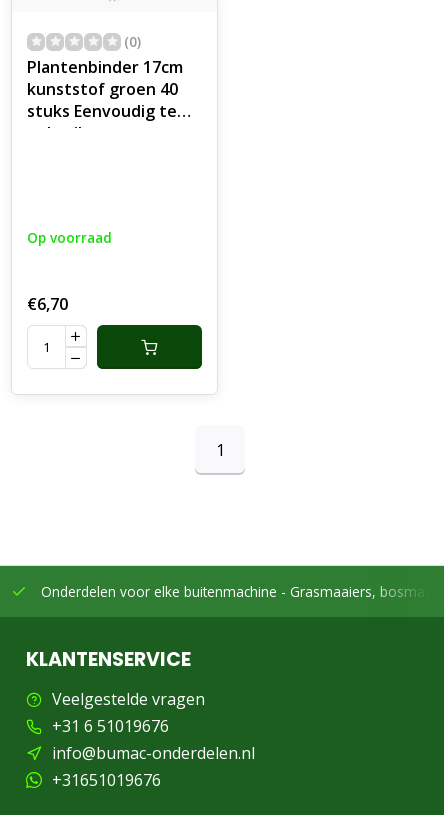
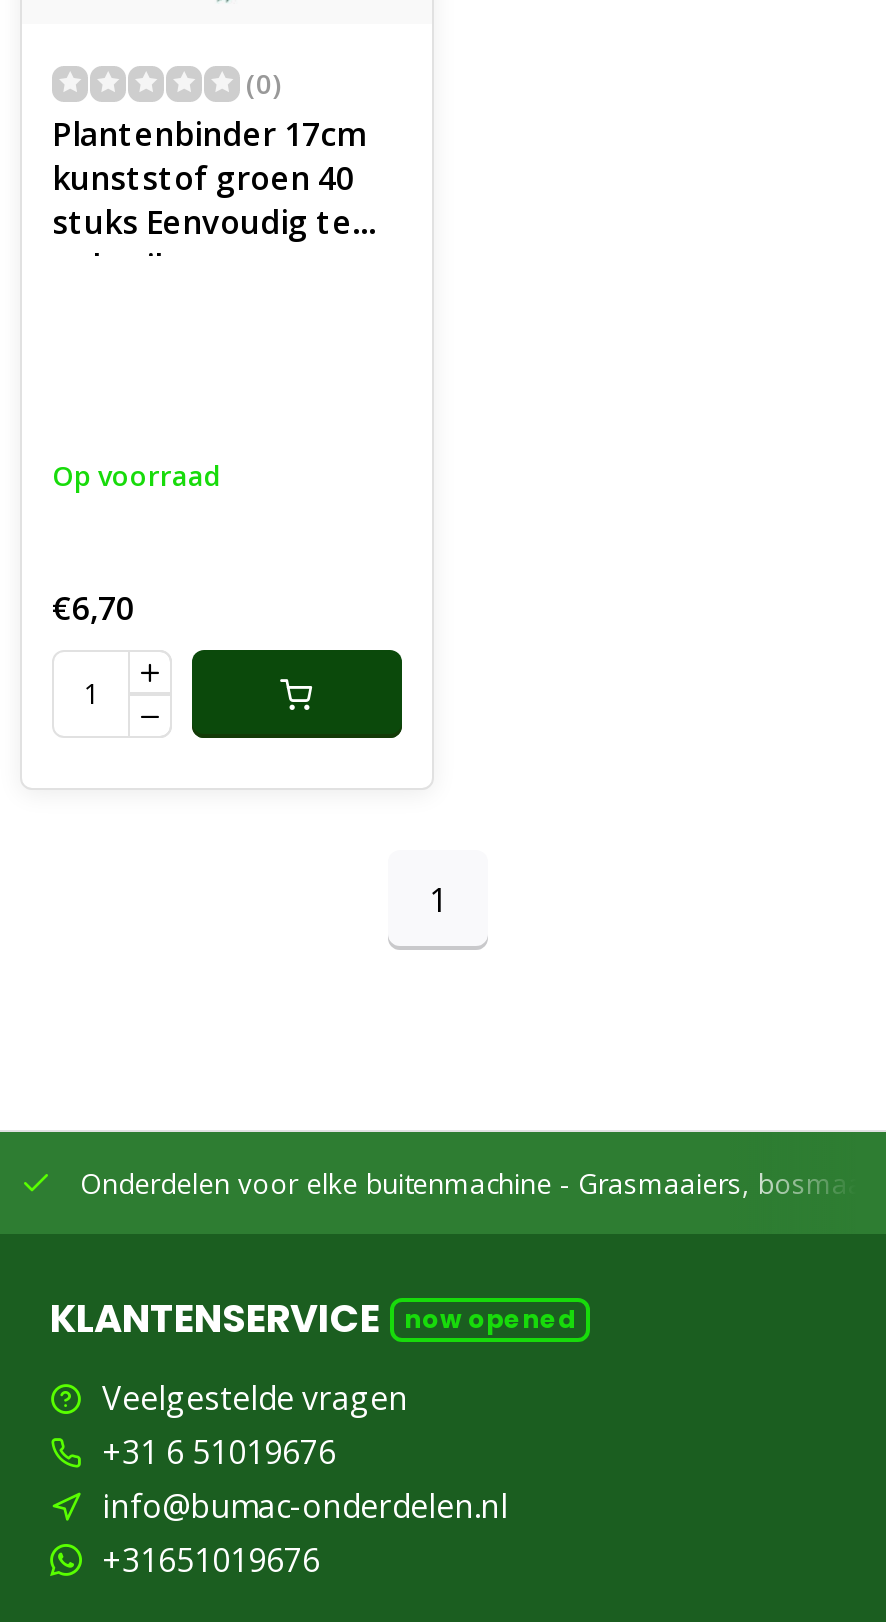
none -> [404,1302,576,1336] now opened

